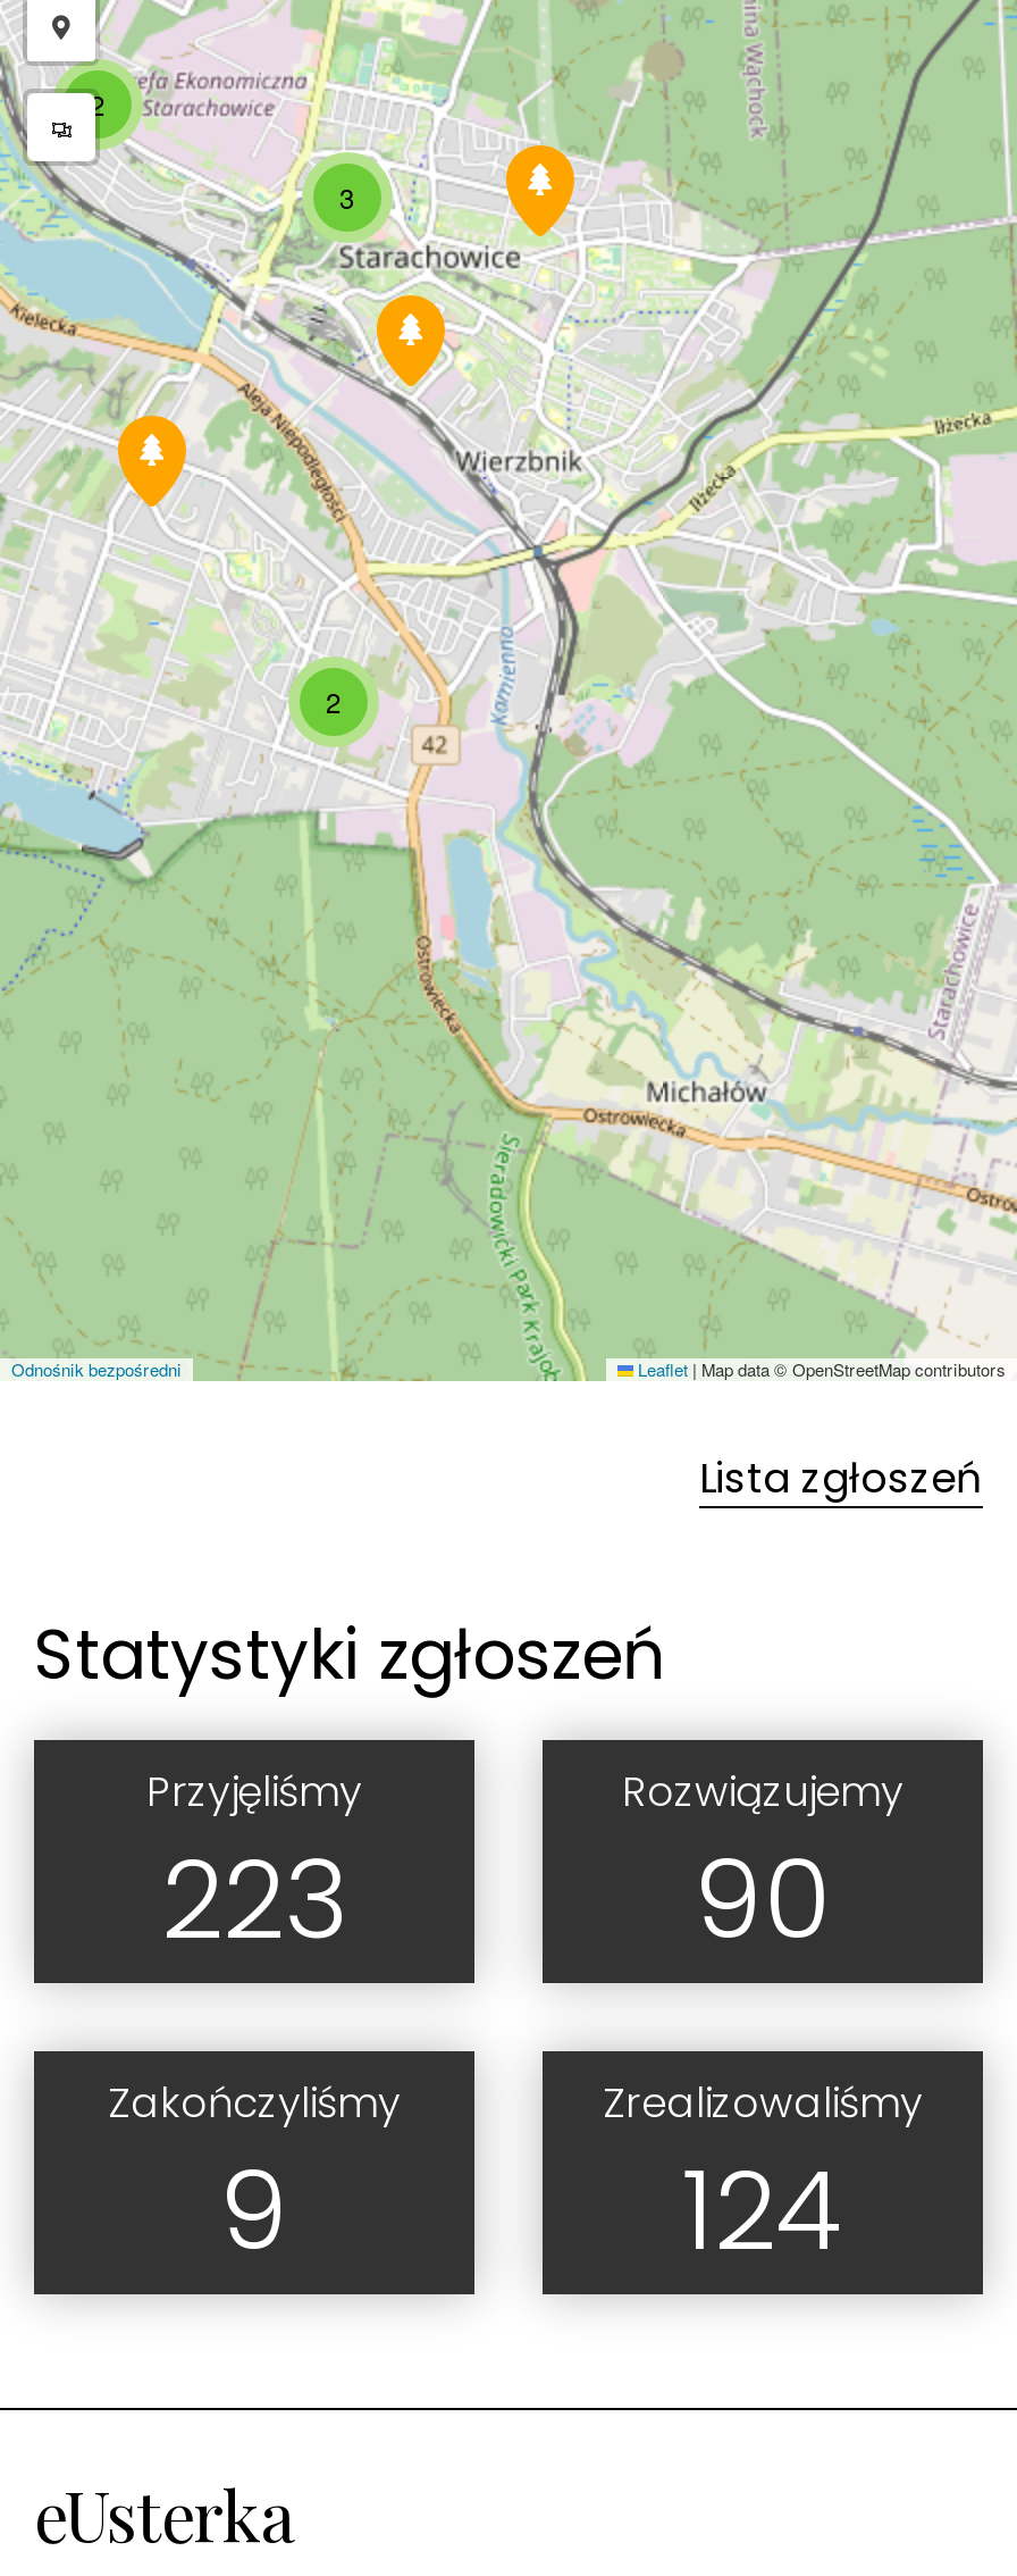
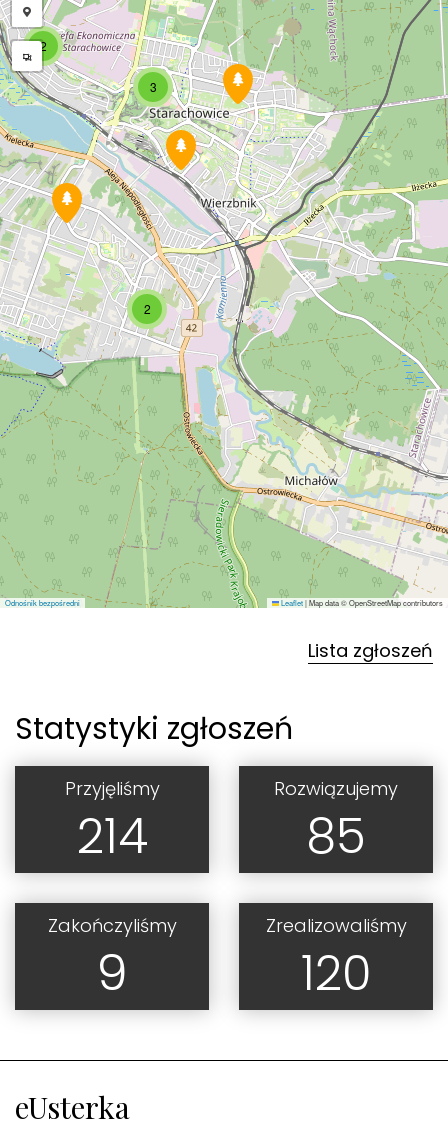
[161,1825,347,1977] 223 -> [76,803,147,870] 214
[694,1825,832,1977] 90 -> [306,803,366,870] 85
[682,2136,843,2288] 124 -> [300,940,371,1007] 120

